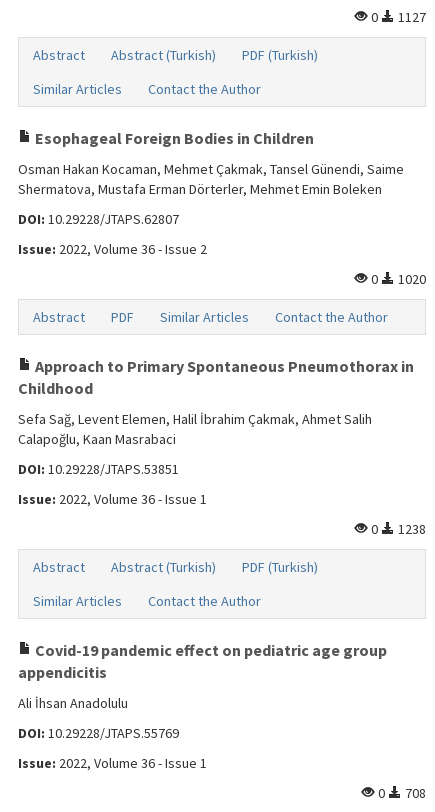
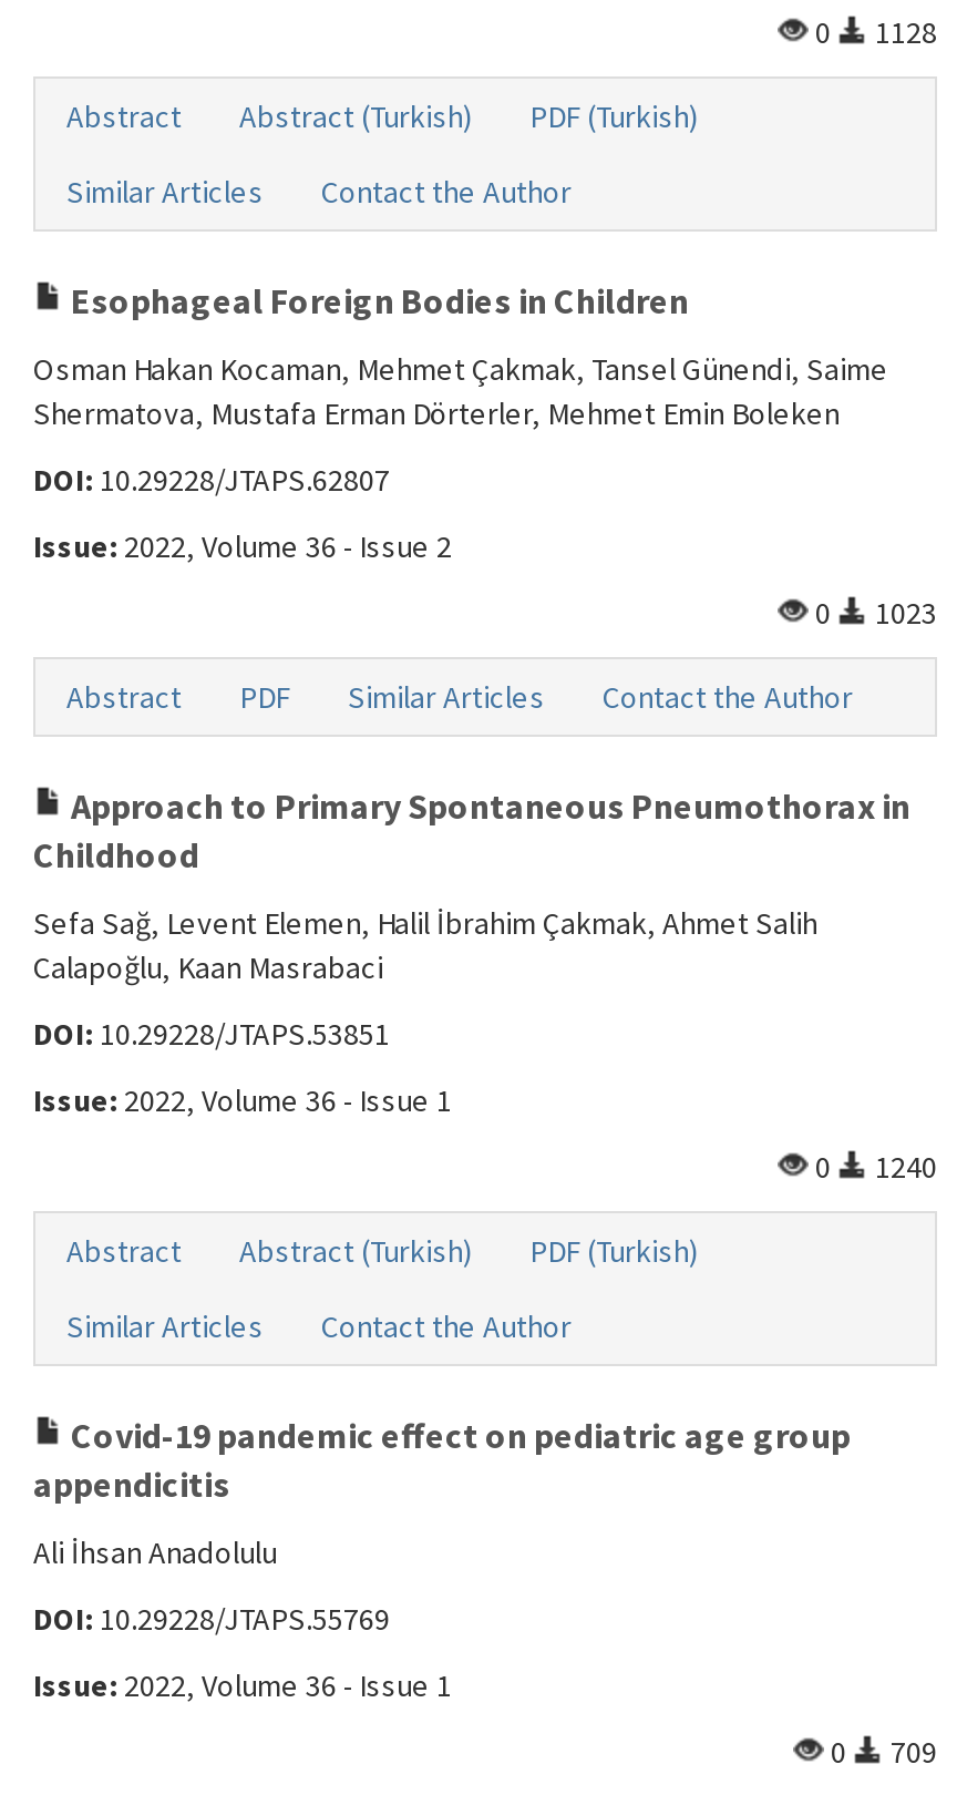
[368,8,426,26] 0 1127 -> [809,12,937,52] 0 1128
[368,270,426,288] 0 1020 -> [809,593,937,633] 0 1023
[368,520,426,538] 0 1238 -> [809,1147,937,1187] 0 1240
[375,784,426,802] 0 708 -> [824,1732,937,1772] 0 709

